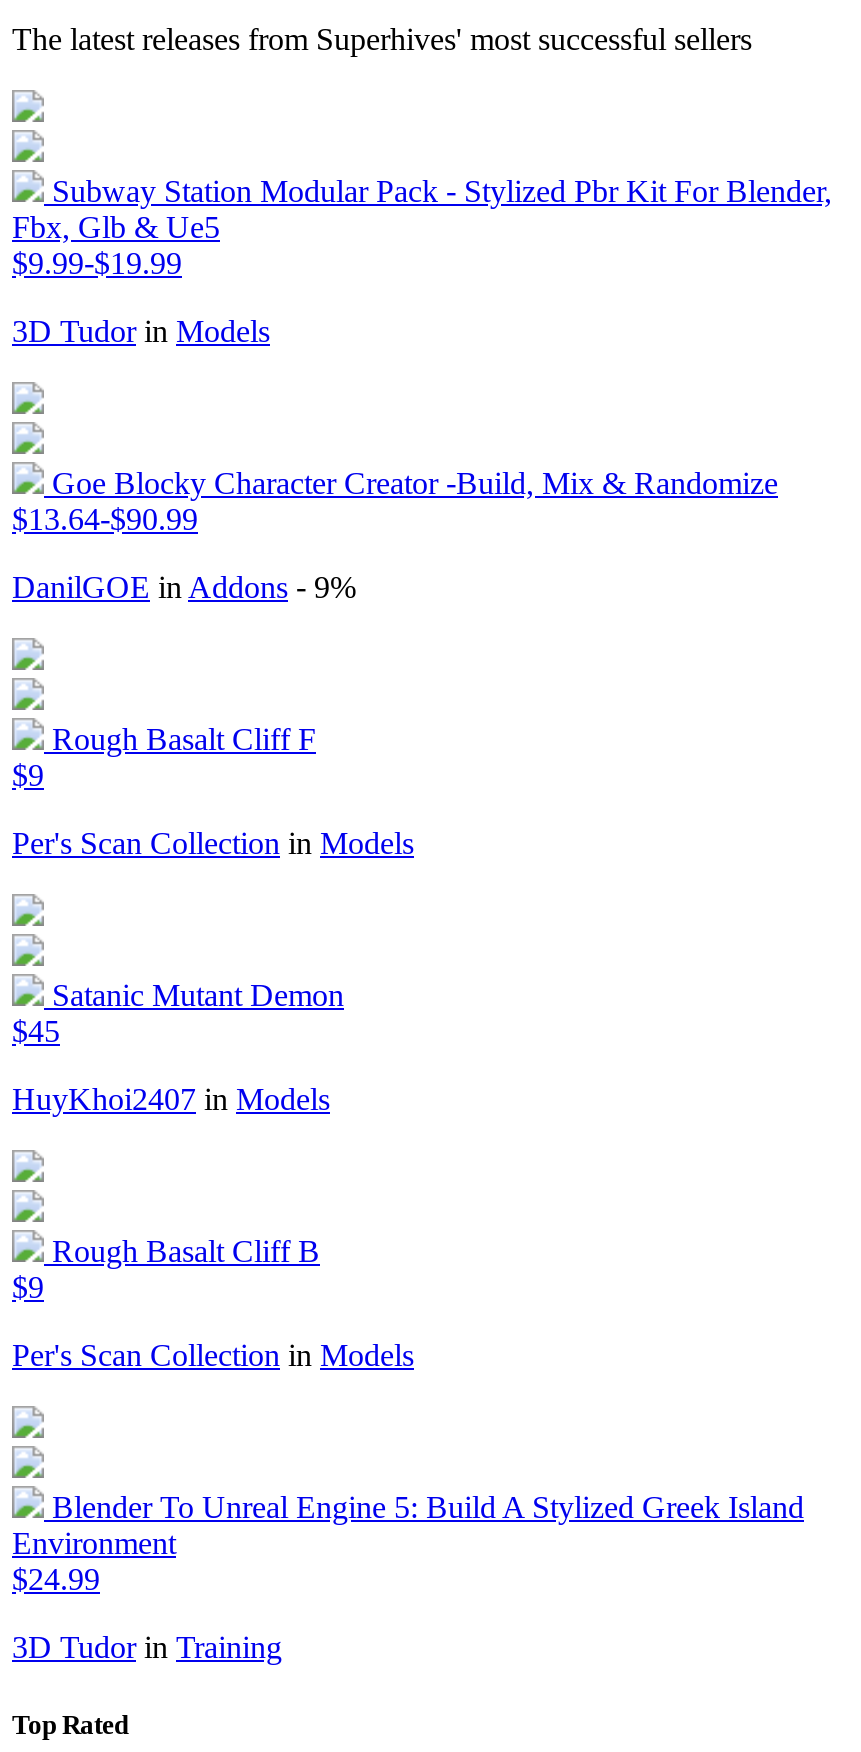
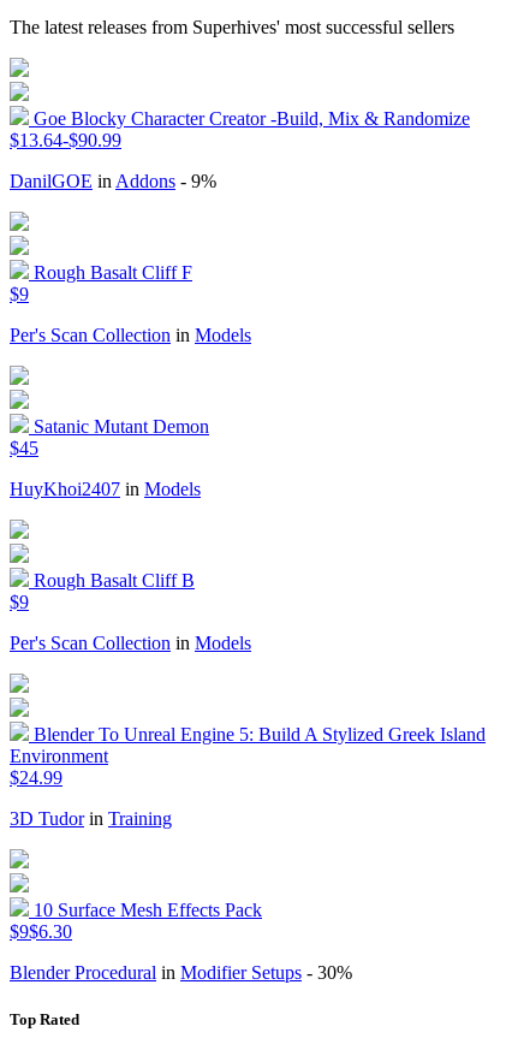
[12,174,832,348] Subway Station Modular Pack - Stylized Pbr Kit For Blender, | Fbx, Glb & Ue5 | $9.99-$19.99 | 3D Tudor in Models -> none
moved [12,466,804,1664] -> [10,108,486,829]: Goe Blocky Character Creator -Build, Mix & Randomize | $13.64-$90.99 | DanilGOE in Addons - 9% | ... | $24.99 | 3D Tudor in Training
none -> [10,900,352,983] 10 Surface Mesh Effects Pack | $9$6.30 | Blender Procedural in Modifier Setups - 30%

